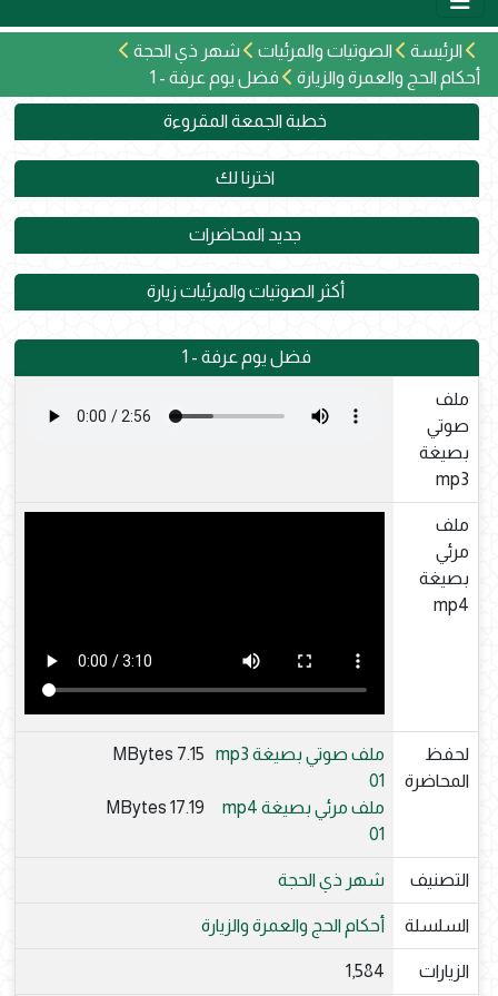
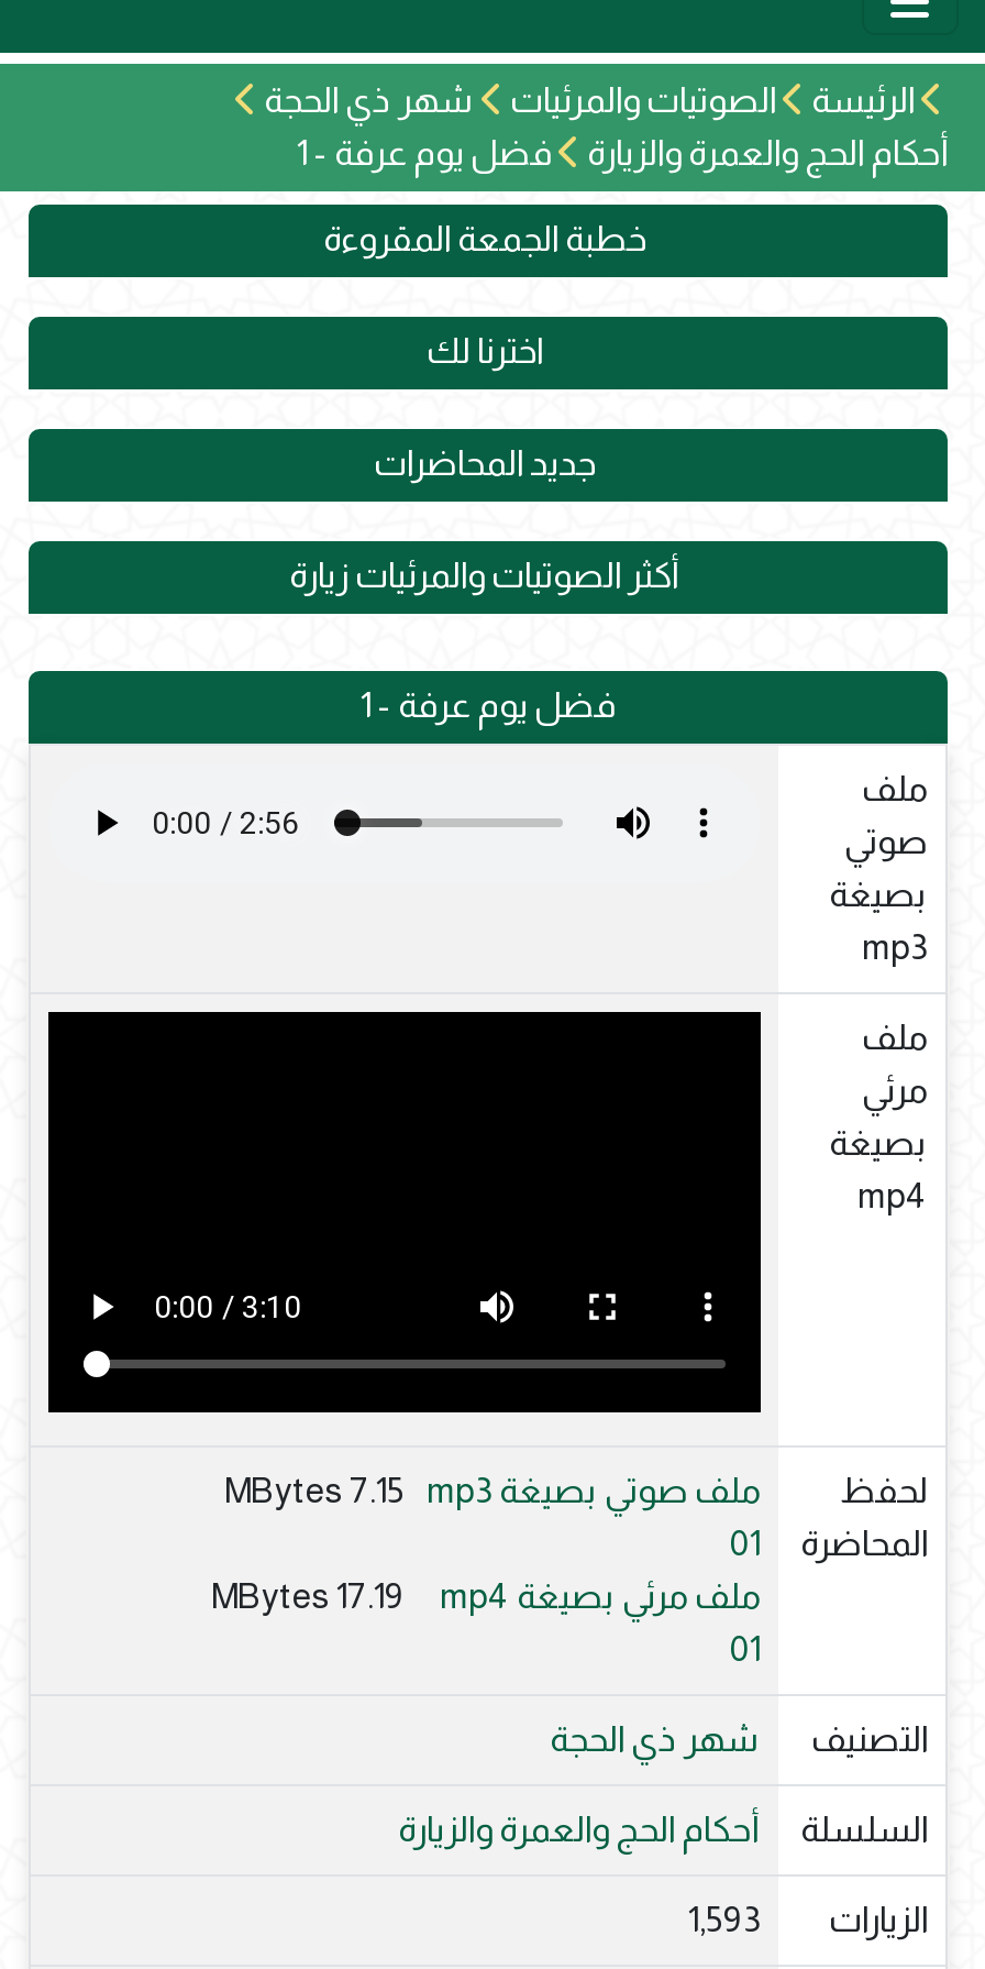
[346,962,469,980] الزيارات 1,584 -> [688,1901,928,1938] الزيارات 1,593

